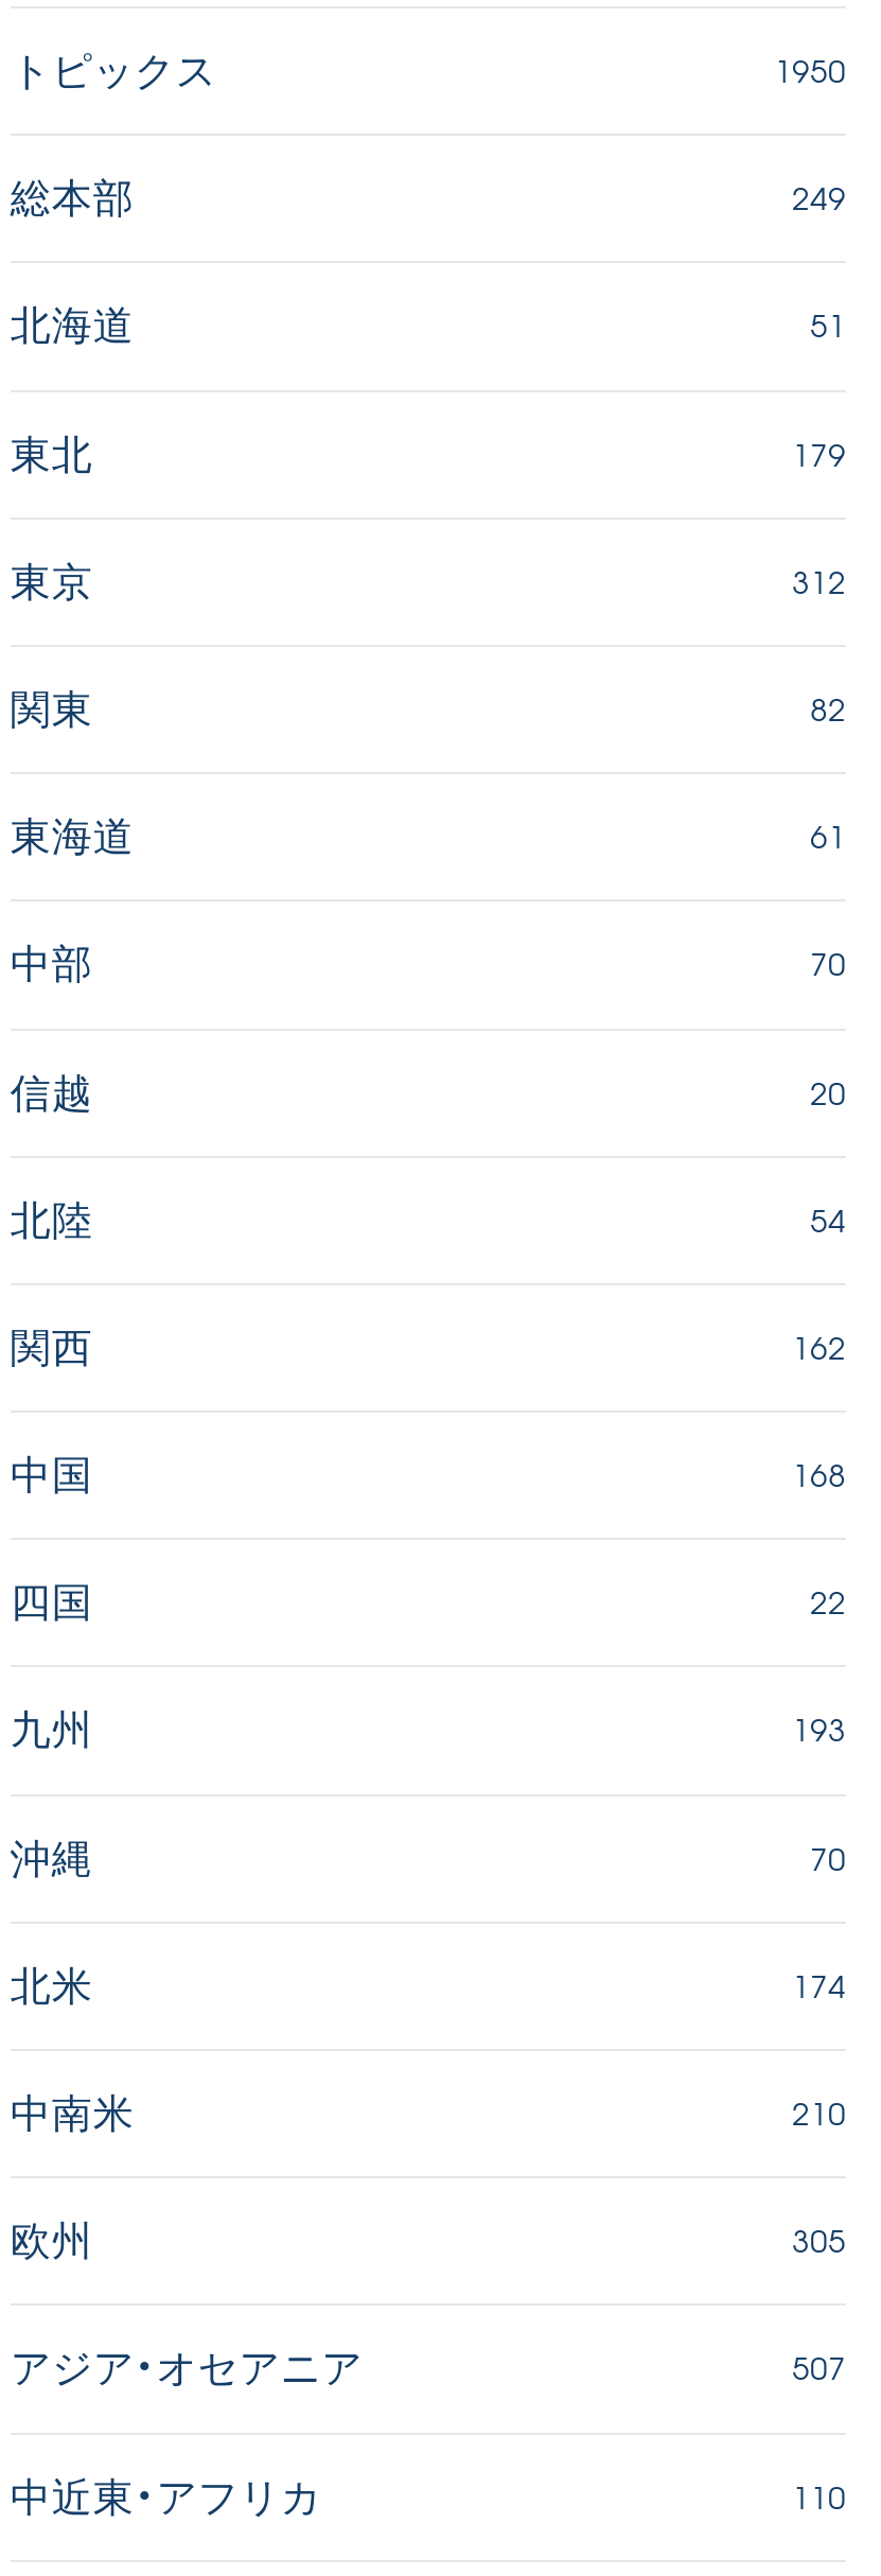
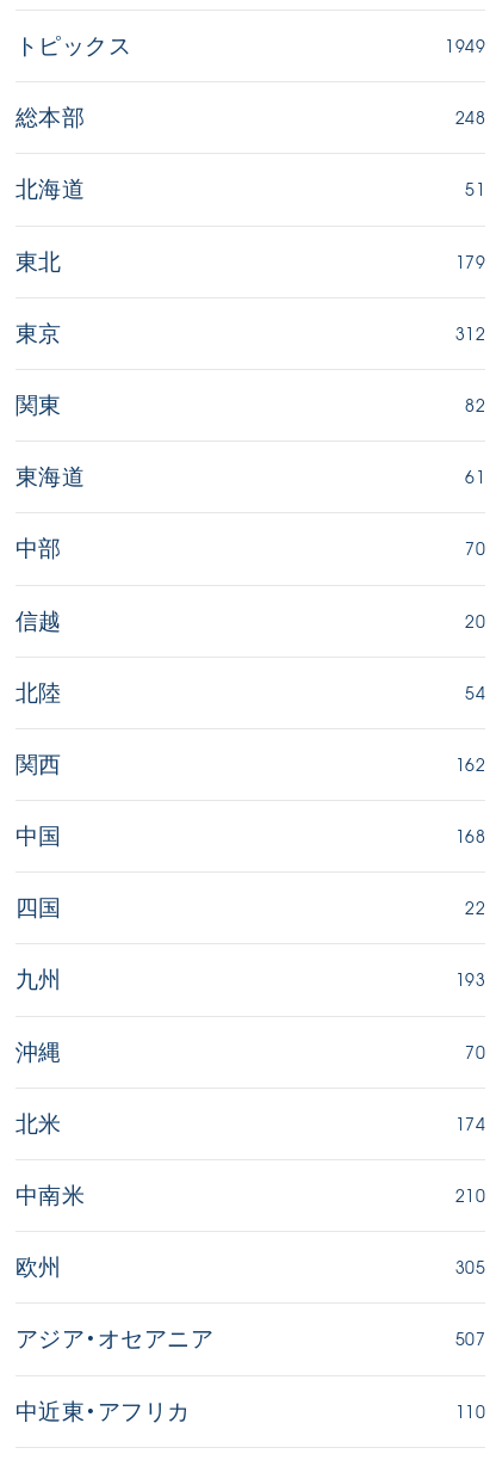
[774,47,846,93] 1950 -> [445,32,485,58] 1949
[792,174,846,221] 249 -> [455,104,485,130] 248

